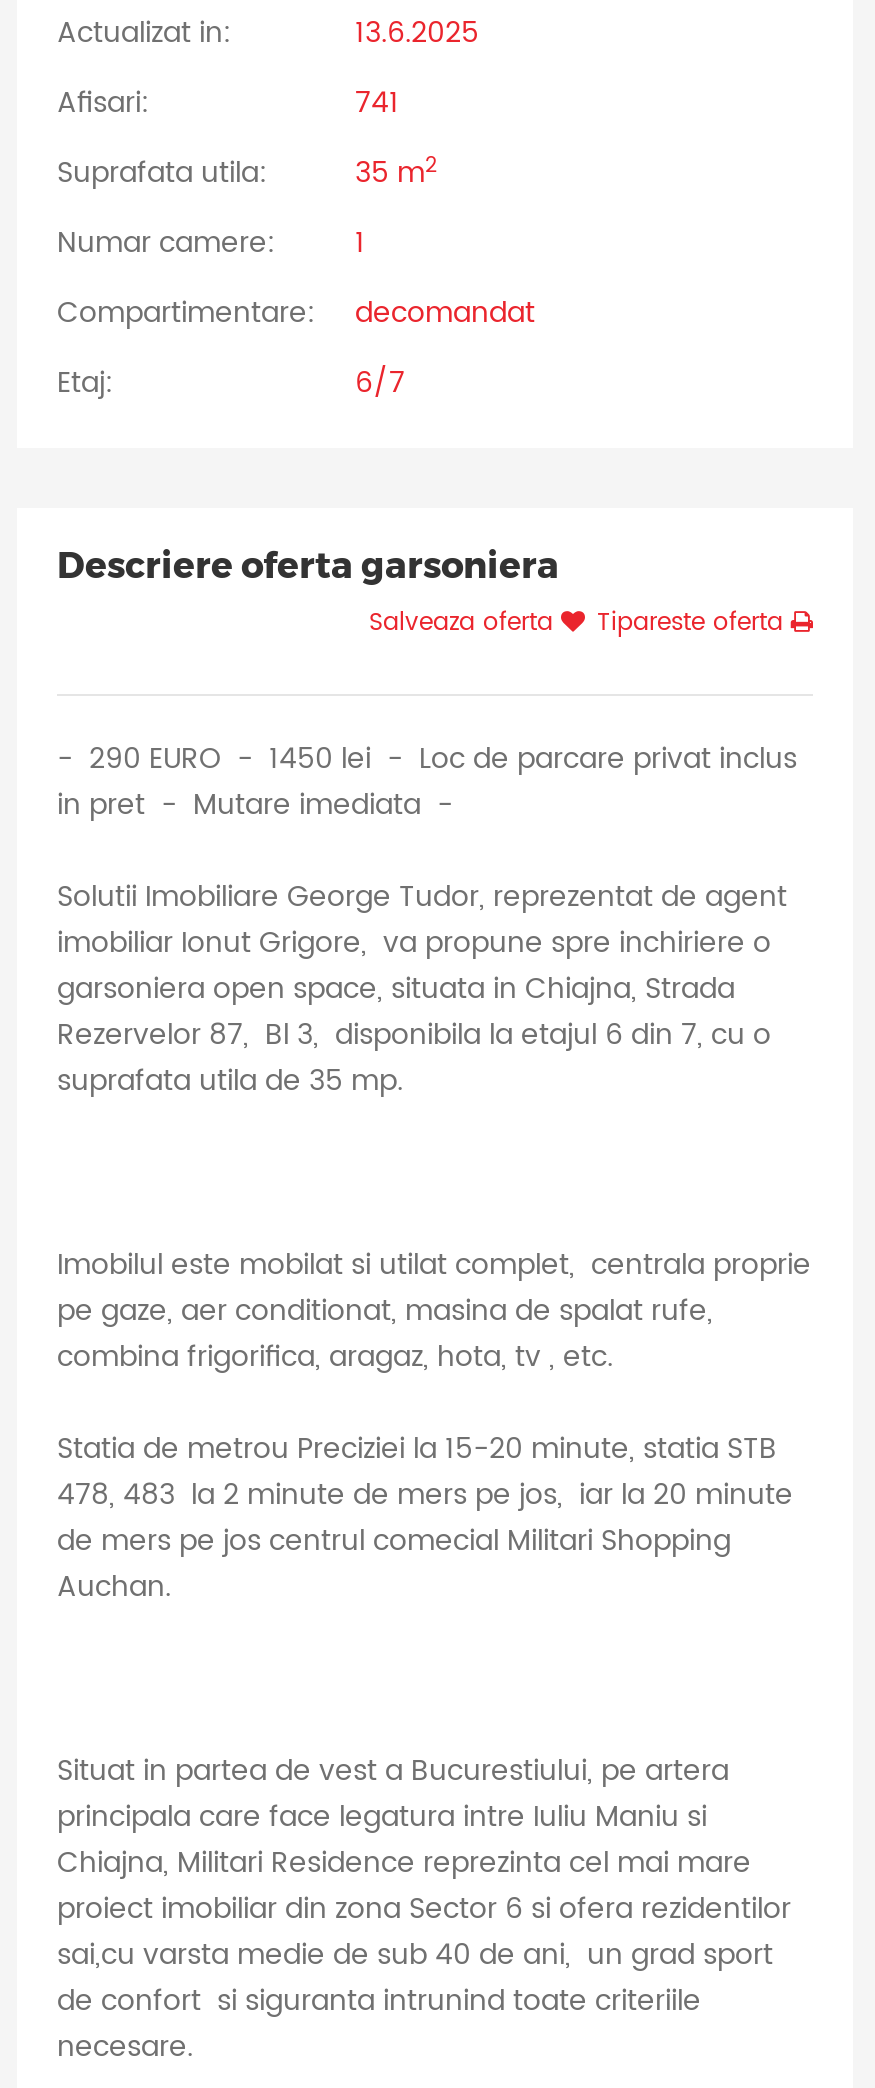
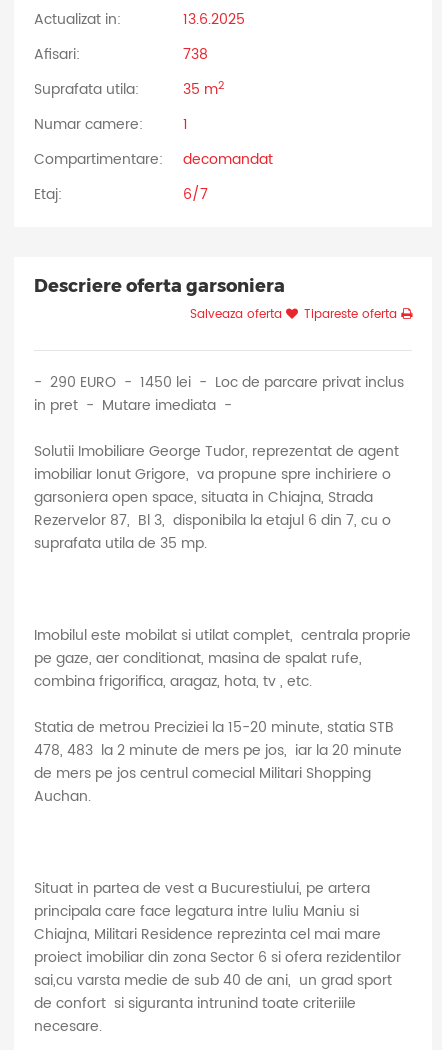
[347,80,399,126] 741 -> [179,43,208,66] 738

